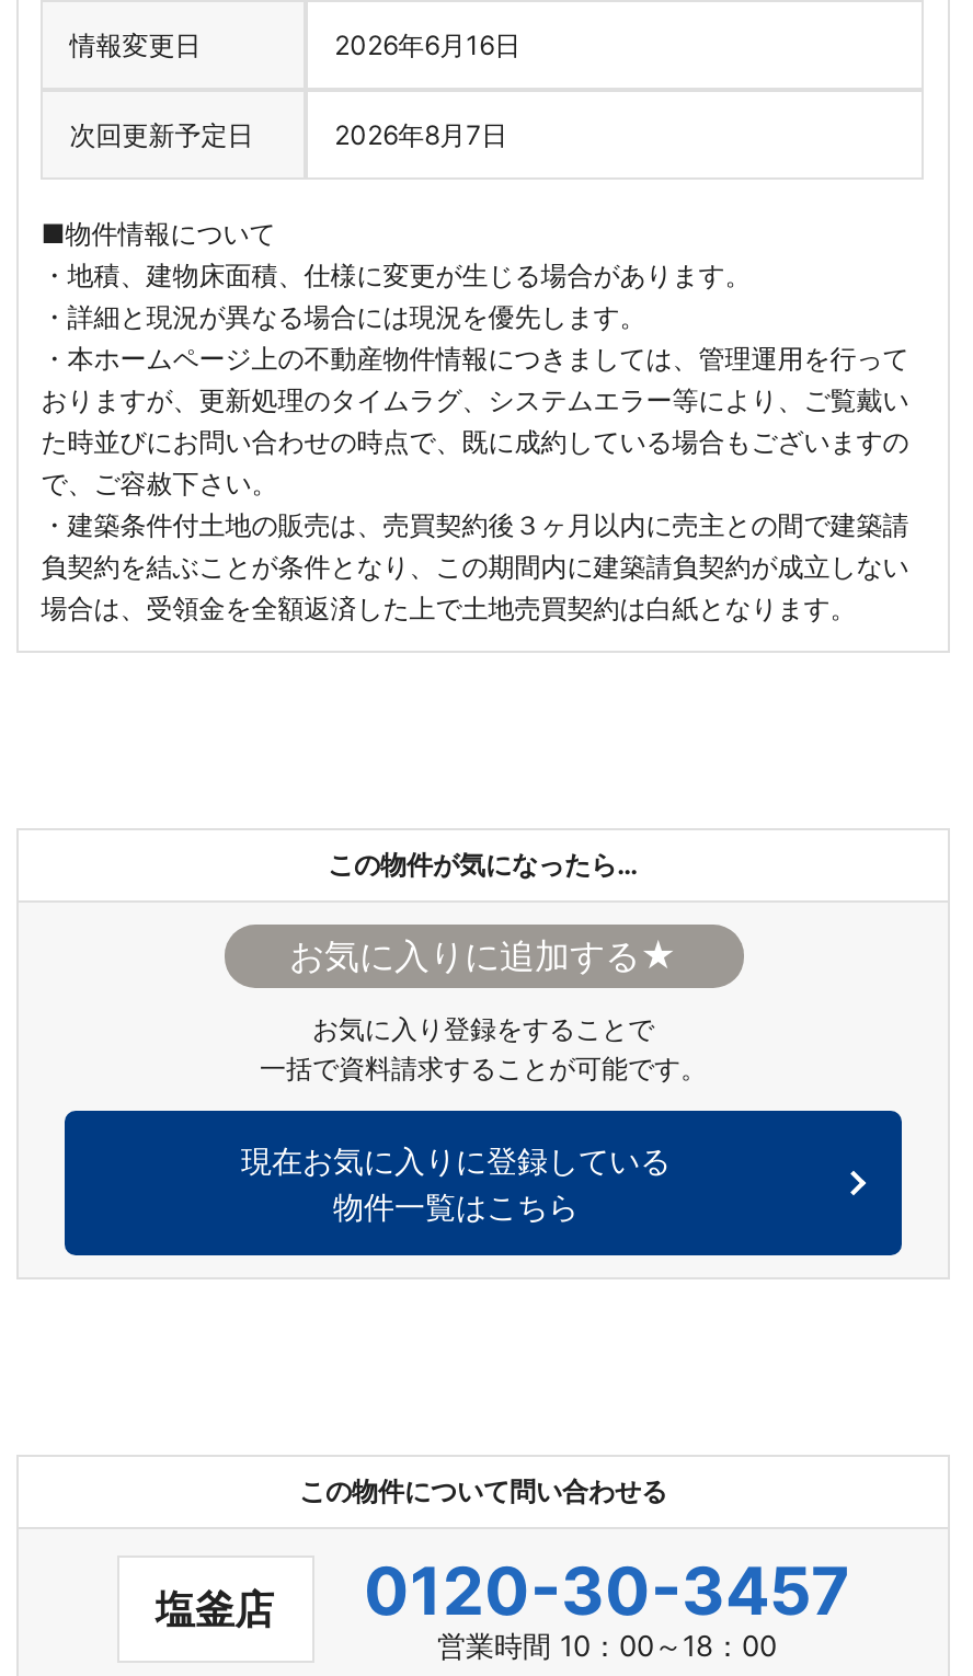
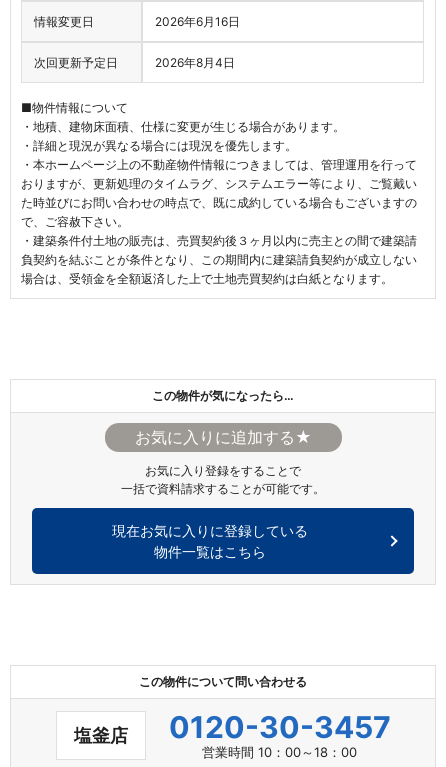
[334,118,508,151] 2026年8月7日 -> [155,55,235,70] 2026年8月4日

